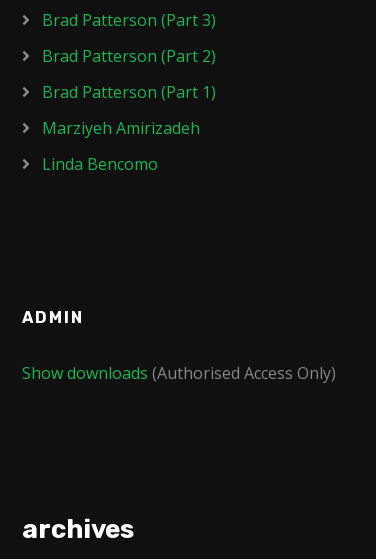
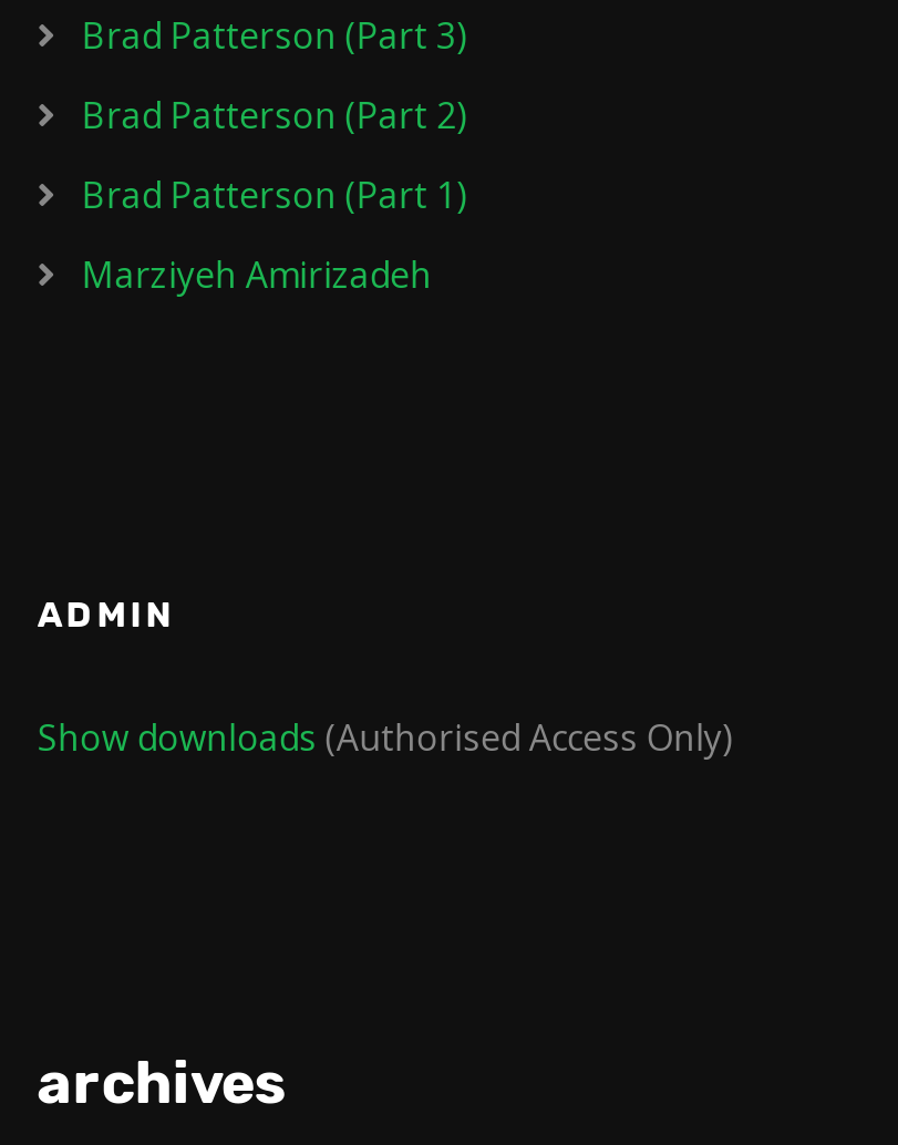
[42,153,158,175] Linda Bencomo -> none

